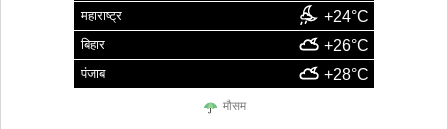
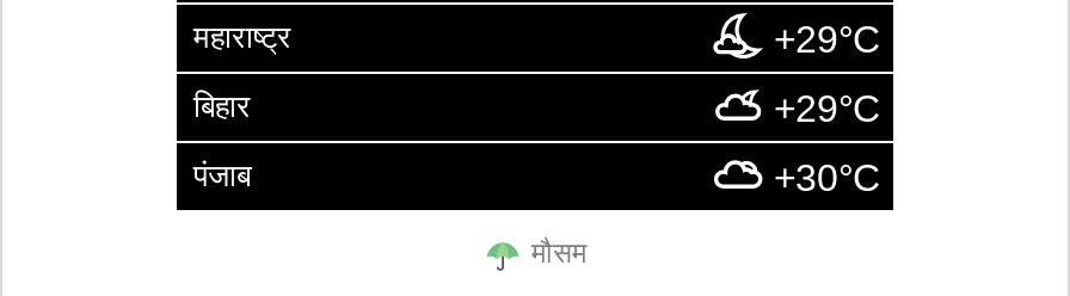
[324,8,369,25] +24°C -> [774,19,881,60] +29°C
[324,37,369,54] +26°C -> [774,89,881,129] +29°C
[324,66,369,83] +28°C -> [774,158,881,198] +30°C

